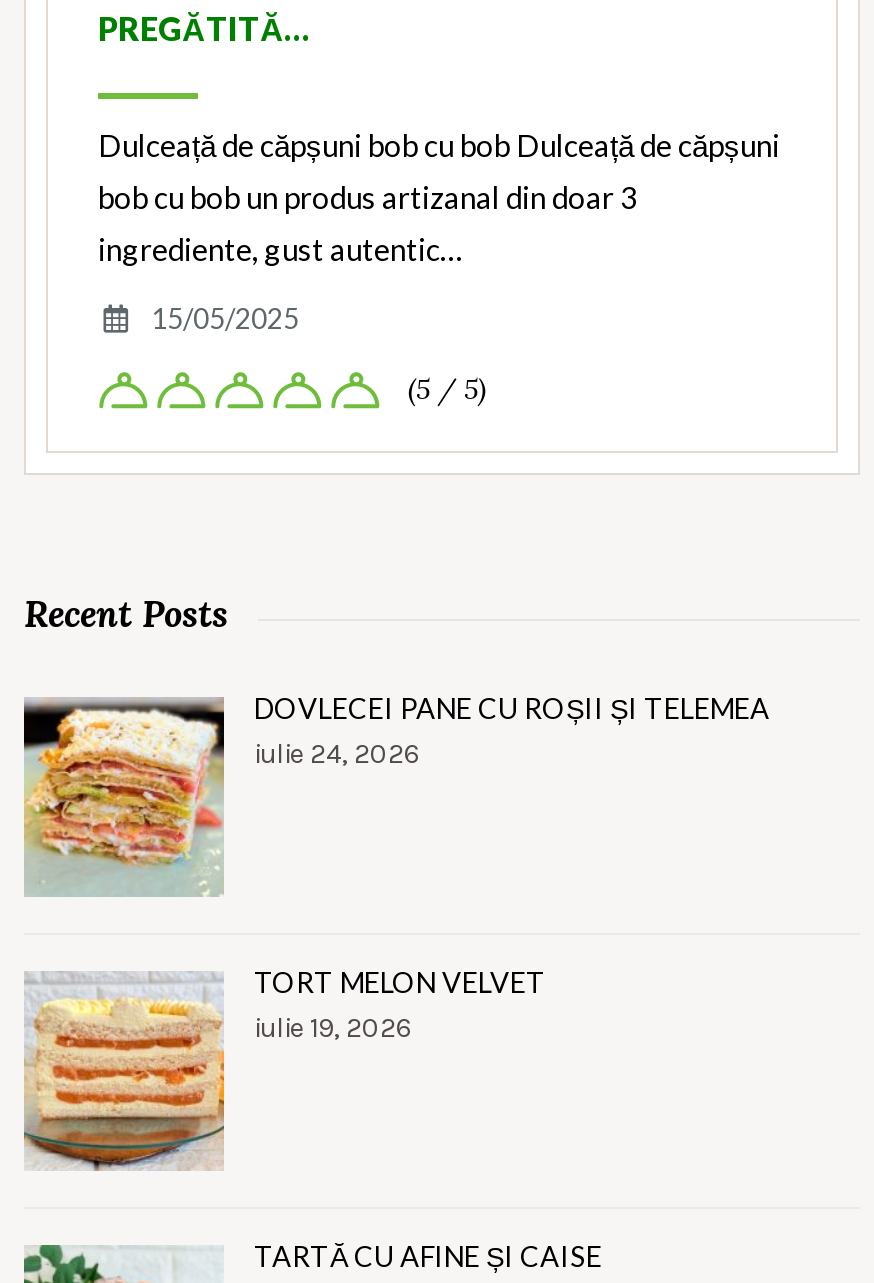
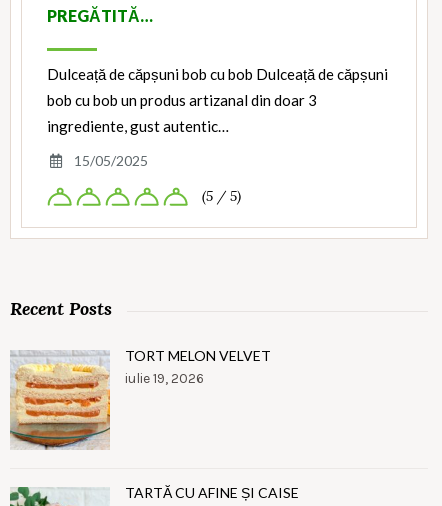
[22,692,770,897] [image] | DOVLECEI PANE CU ROȘII ȘI TELEMEA | iulie 24, 2026 -> none

